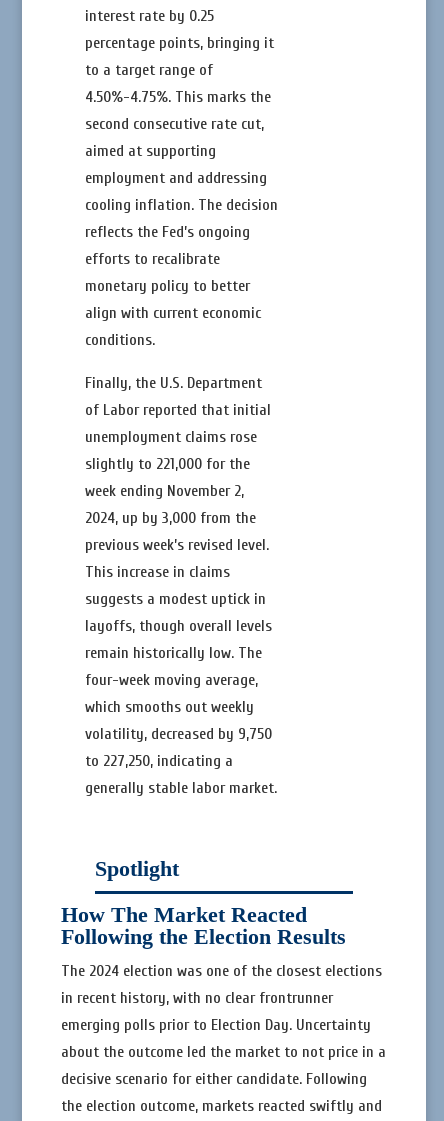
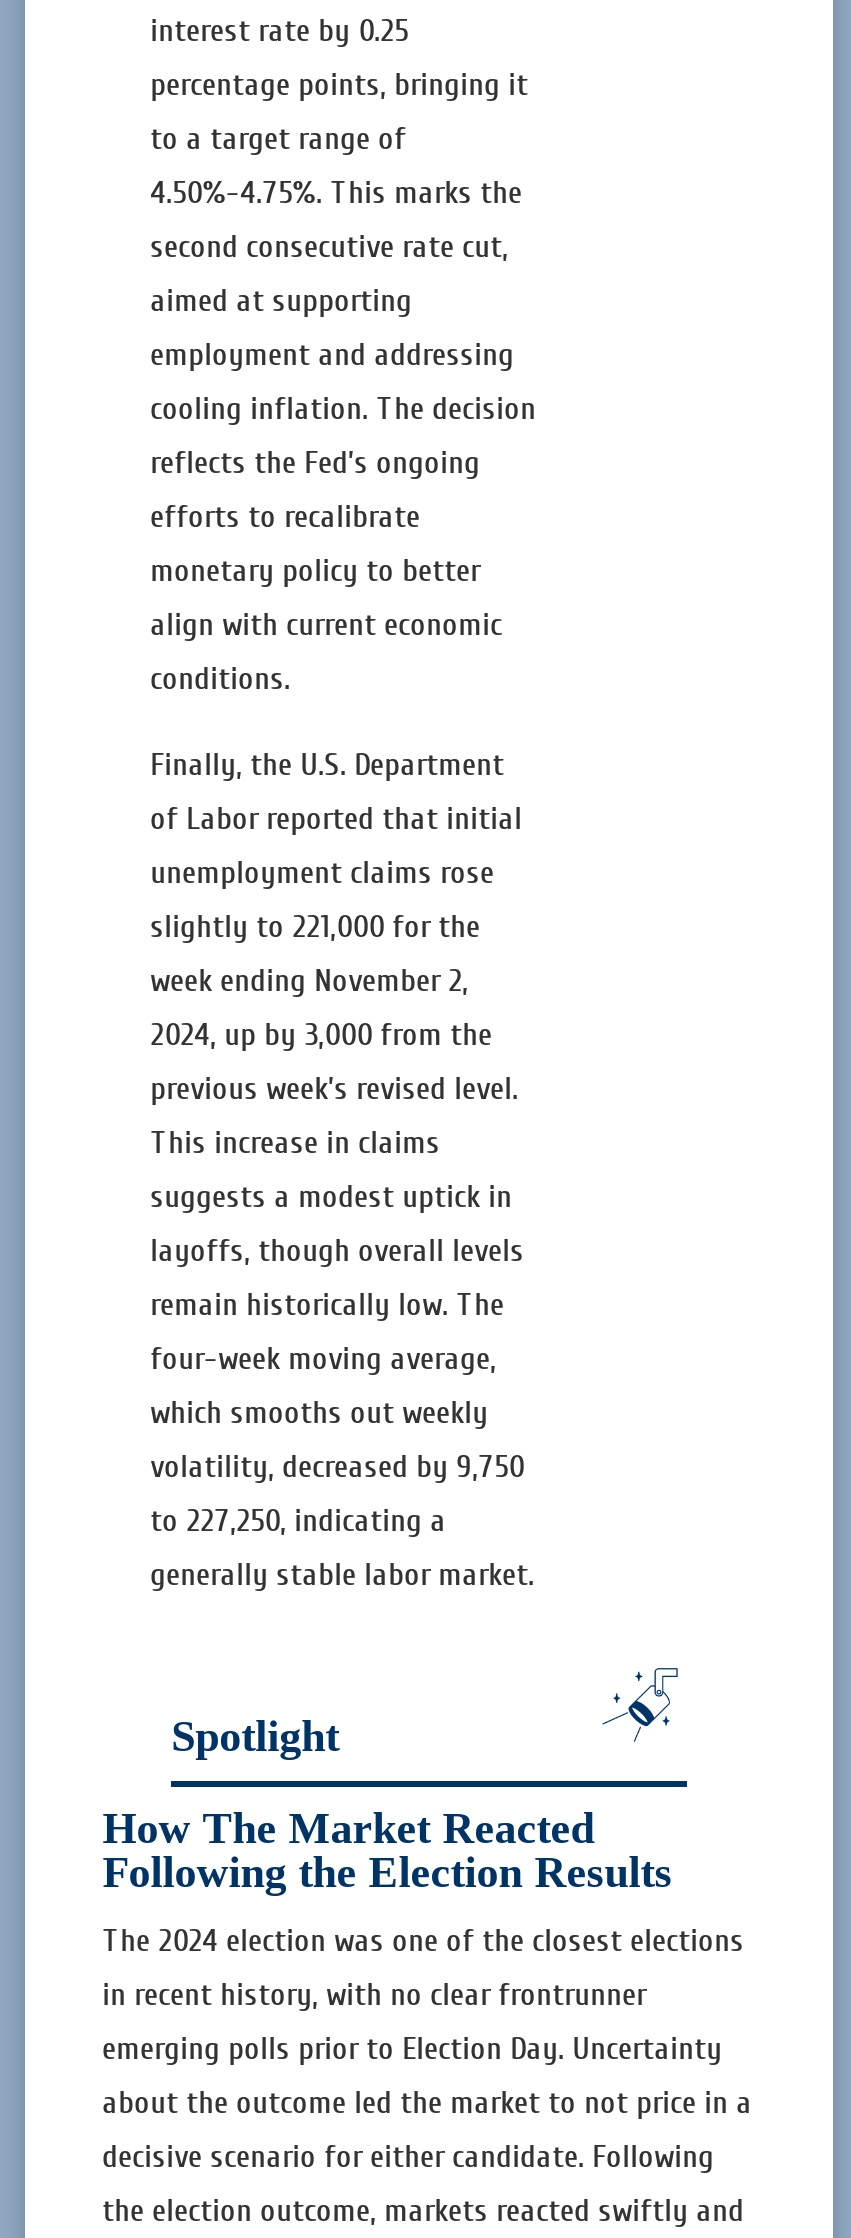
none -> [601,1665,681,1743] [image]

